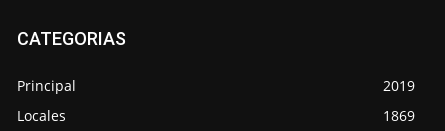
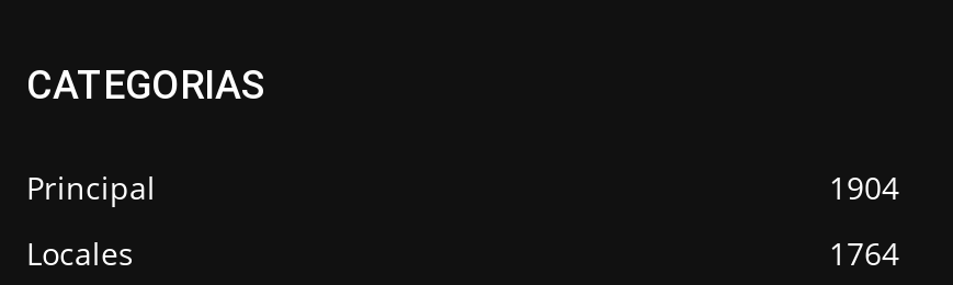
[383,76,415,95] 2019 -> [829,167,899,208] 1904
[383,106,415,125] 1869 -> [829,232,899,274] 1764

